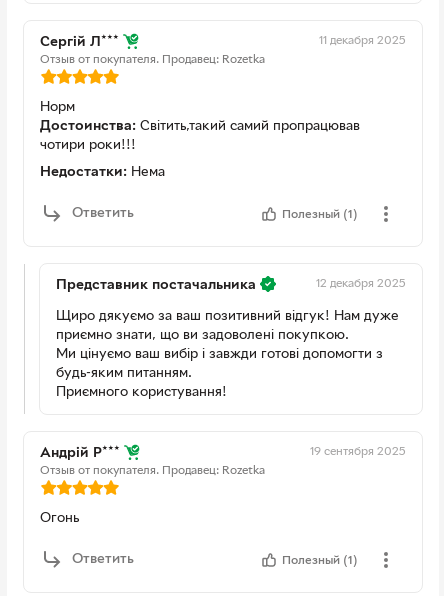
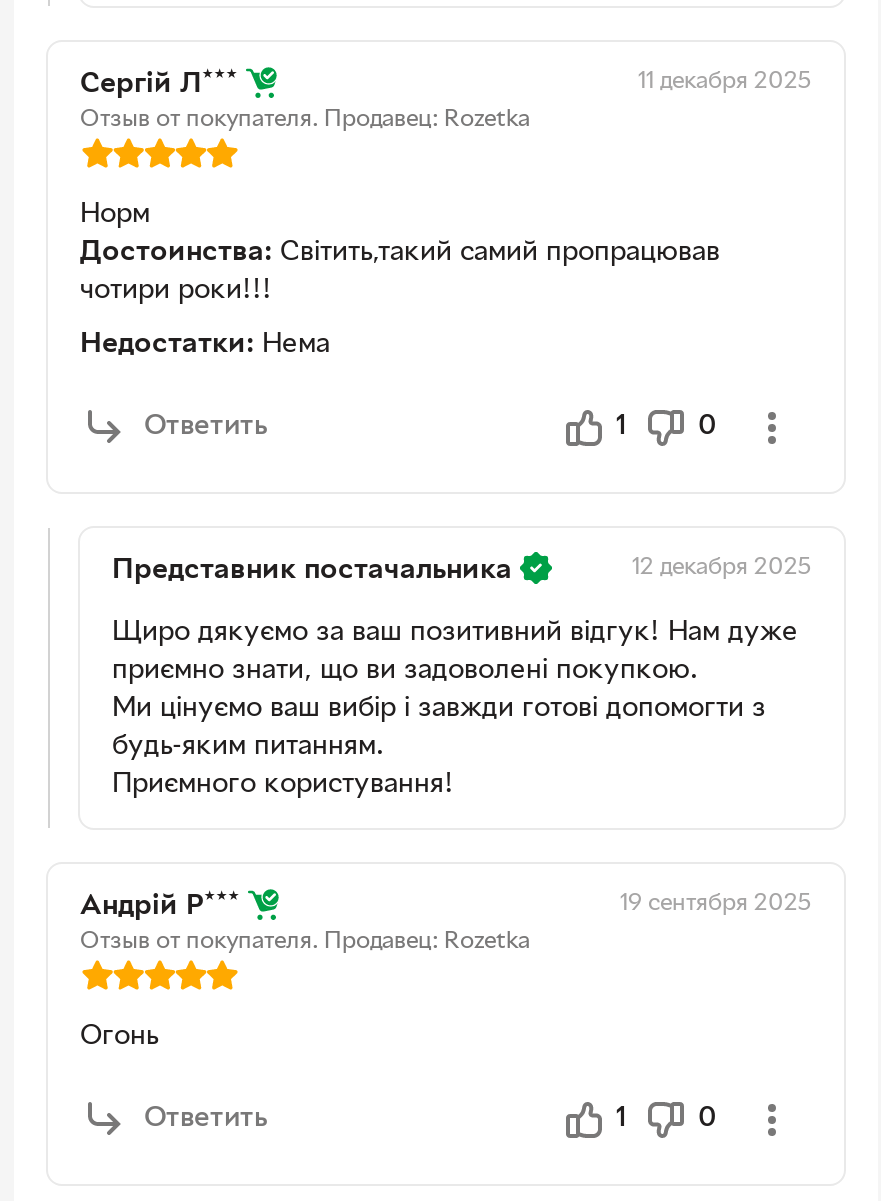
[282,209,358,221] Полезный (1) -> [616,415,716,441] 1 | 0
[282,555,358,567] Полезный (1) -> [616,1107,716,1133] 1 | 0

